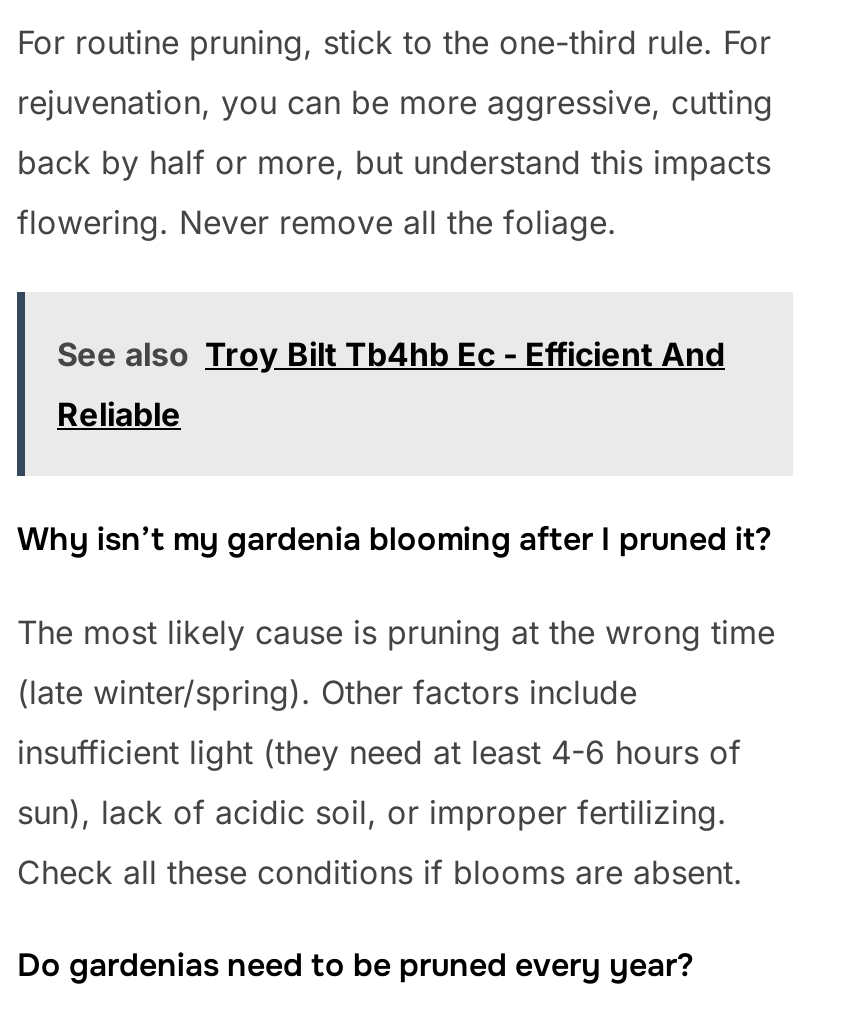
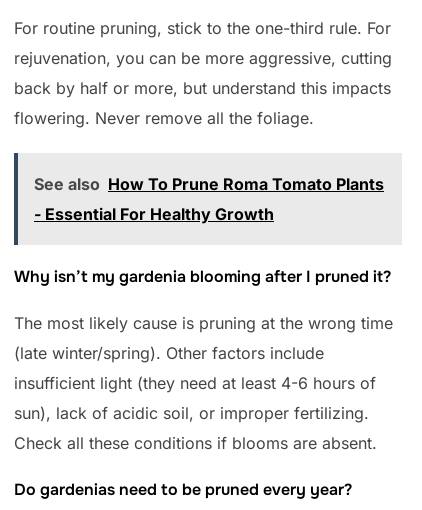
[57,333,725,373] See also Troy Bilt Tb4hb Ec - Efficient And -> [34,174,384,194] See also How To Prune Roma Tomato Plants
[57,393,181,433] Reliable -> [34,204,274,224] - Essential For Healthy Growth

